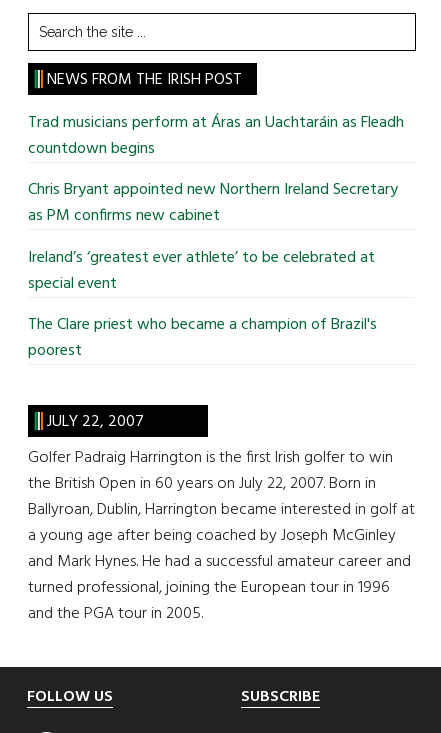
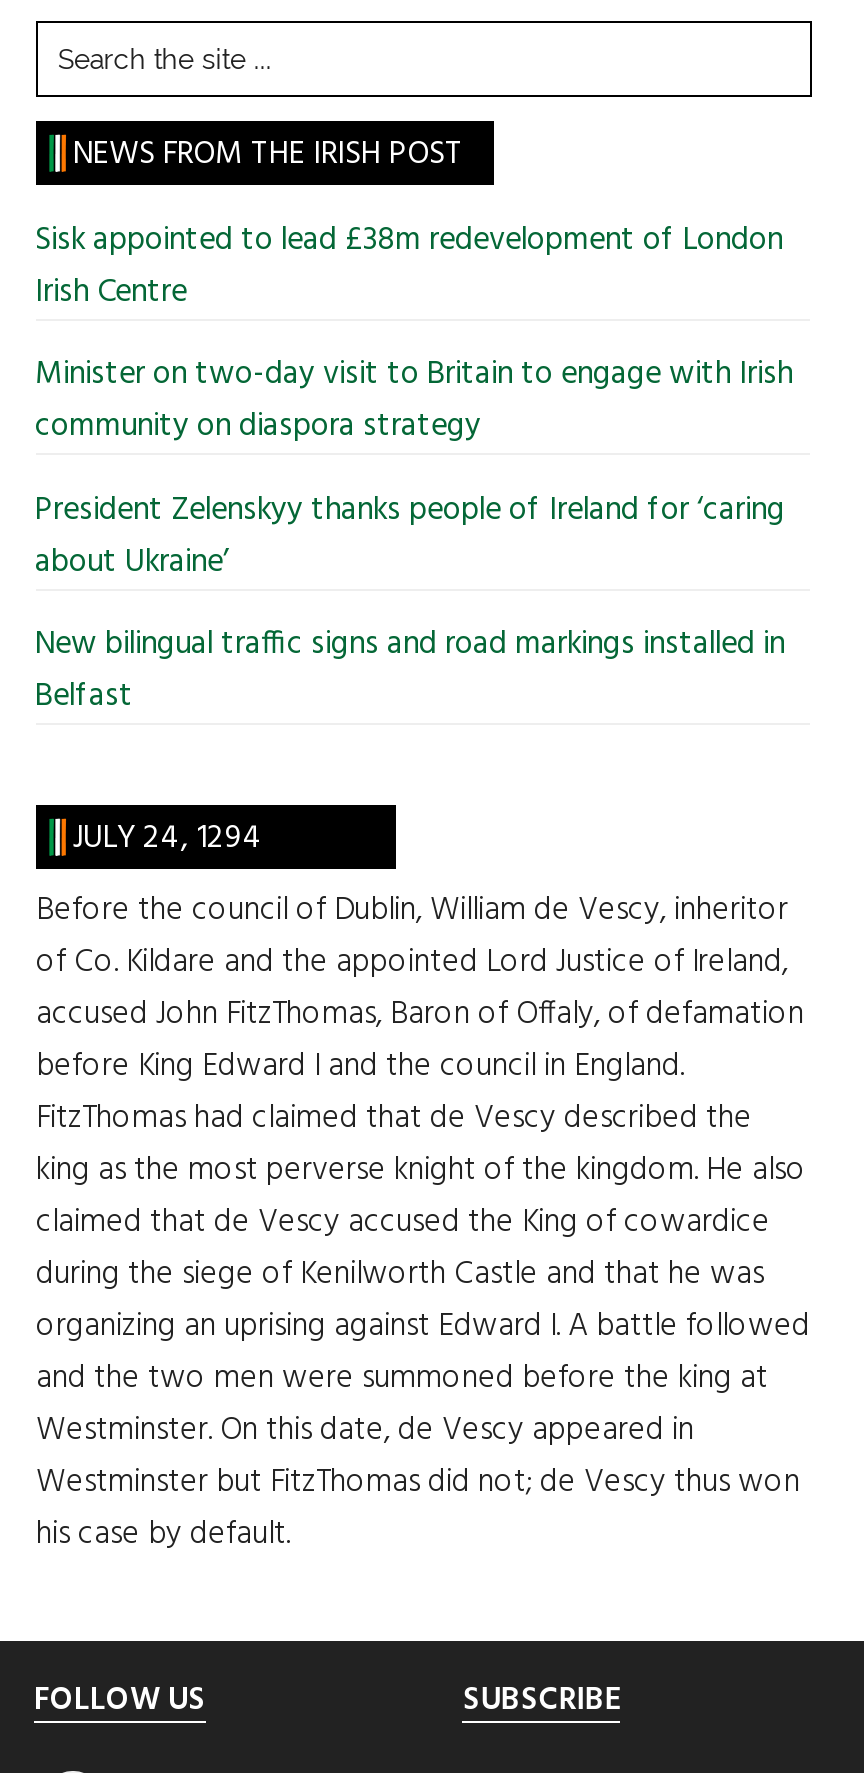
[27,110,403,162] Trad musicians perform at Áras an Uachtaráin as Fleadh | countdown begins -> [35,215,783,319] Sisk appointed to lead £38m redevelopment of London | Irish Centre
[27,177,397,229] Chris Bryant appointed new Northern Ireland Secretary | as PM confirms new cabinet -> [35,350,793,454] Minister on two-day visit to Britain to engage with Irish | community on diaspora strategy
[27,245,374,297] Ireland’s ‘greatest ever athlete’ to be celebrated at | special event -> [35,485,785,589] President Zelenskyy thanks people of Ireland for ‘caring | about Ukraine’
[27,312,376,364] The Clare priest who became a champion of Brazil's | poorest -> [35,620,785,724] New bilingual traffic signs and road markings installed in | Belfast
[28,409,415,627] JULY 22, 2007 | Golfer Padraig Harrington is the first Irish golfer to win | the British Open in 60 years on July 22, 2007. Born in | Ballyroan, Dublin, Harrington became interested in golf at | a young age after being coached by Joseph McGinley | and Mark Hynes. He had a successful amateur career and | turned professional, joining the European tour in 1996 | and the PGA tour in 2005. -> [36,814,810,1562] JULY 24, 1294 | Before the council of Dublin, William de Vescy, inheritor | of Co. Kildare and the appointed Lord Justice of Ireland, | accused John FitzThomas, Baron of Offaly, of defamation | before King Edward I and the council in England. | FitzThomas had claimed that de Vescy described the | king as the most perverse knight of the kingdom. He also | claimed that de Vescy accused the King of cowardice | during the siege of Kenilworth Castle and that he was | organizing an uprising against Edward I. A battle followed | and the two men were summoned before the king at | Westminster. On this date, de Vescy appeared in | Westminster but FitzThomas did not; de Vescy thus won | his case by default.

